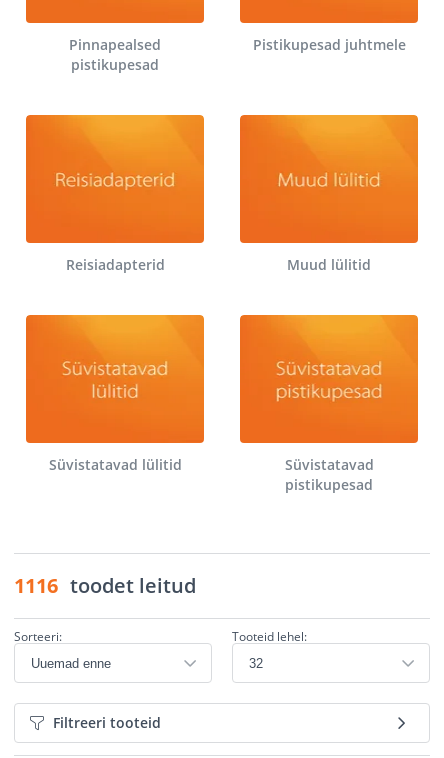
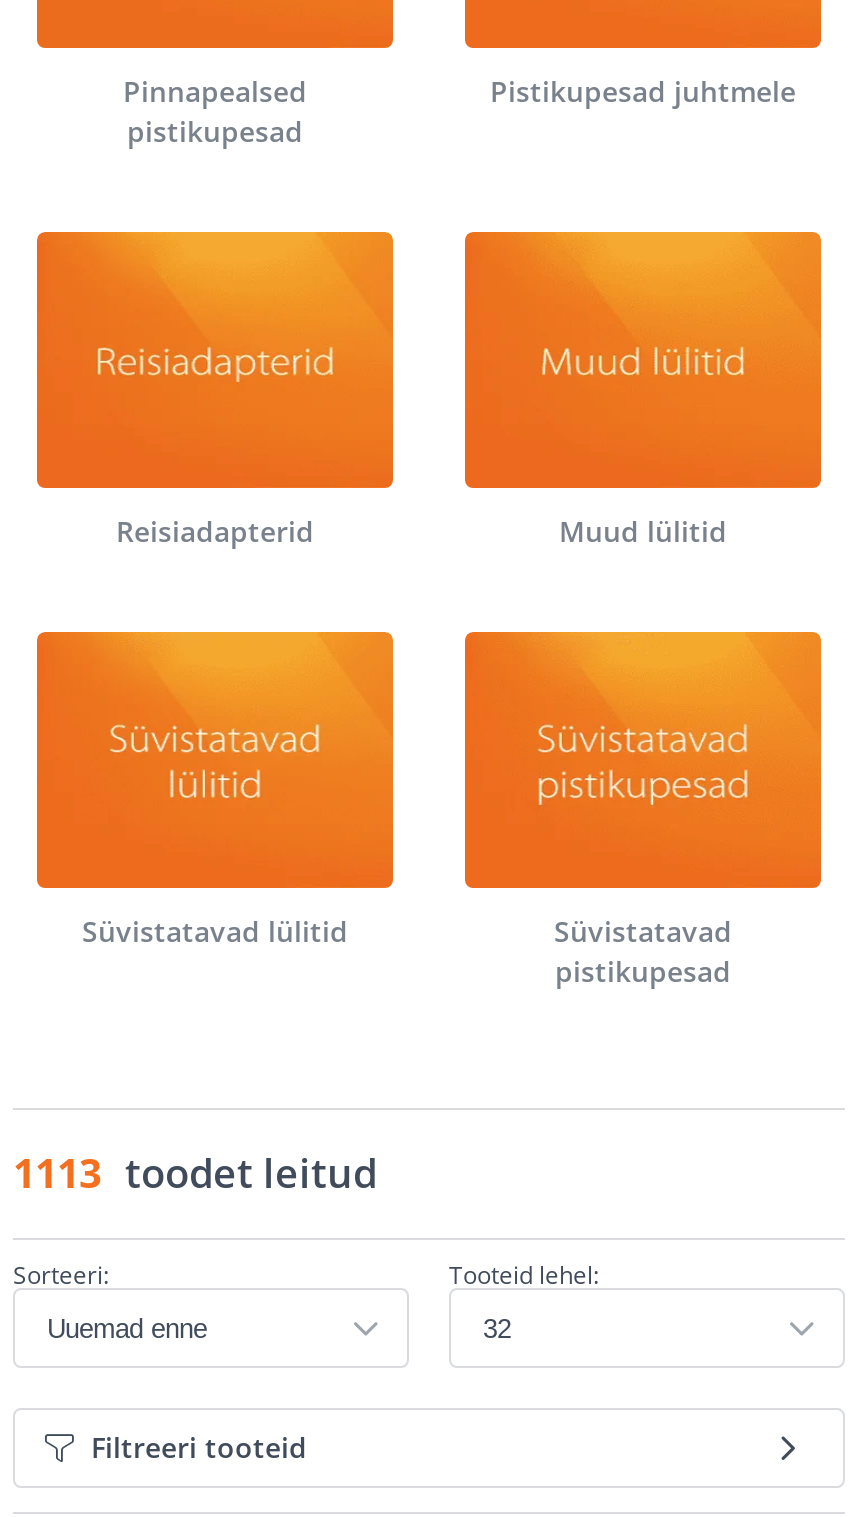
[14,572,196,599] 1116 toodet leitud -> [13,1146,377,1200] 1113 toodet leitud

